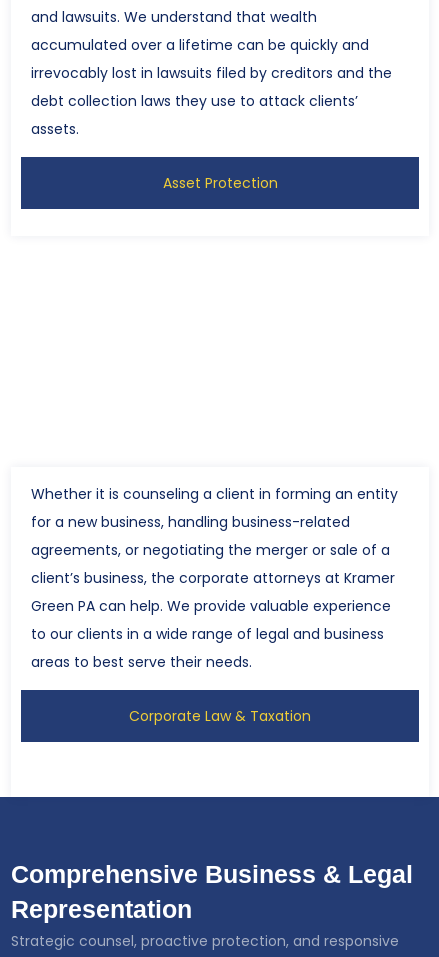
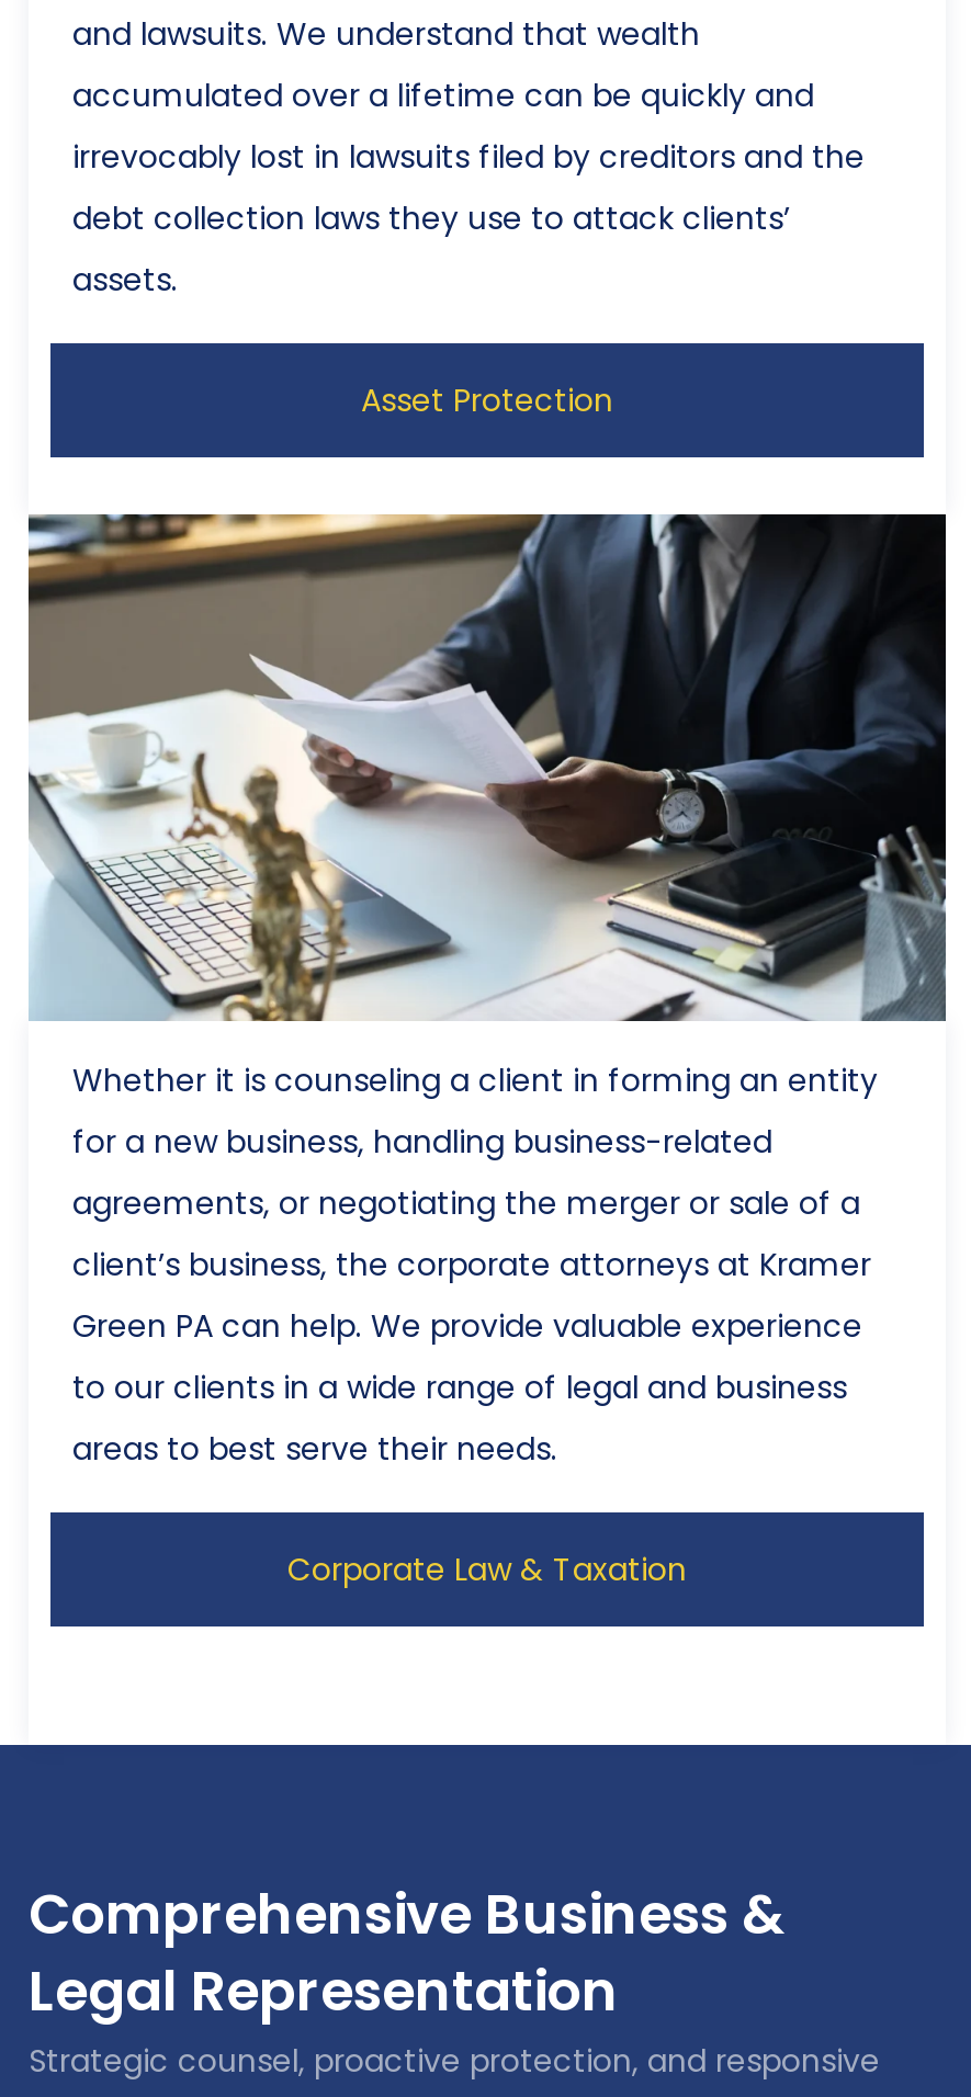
none -> [26,511,948,1024] [image]

